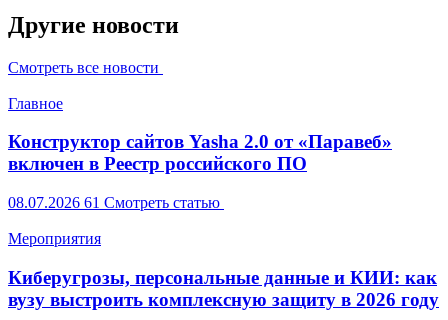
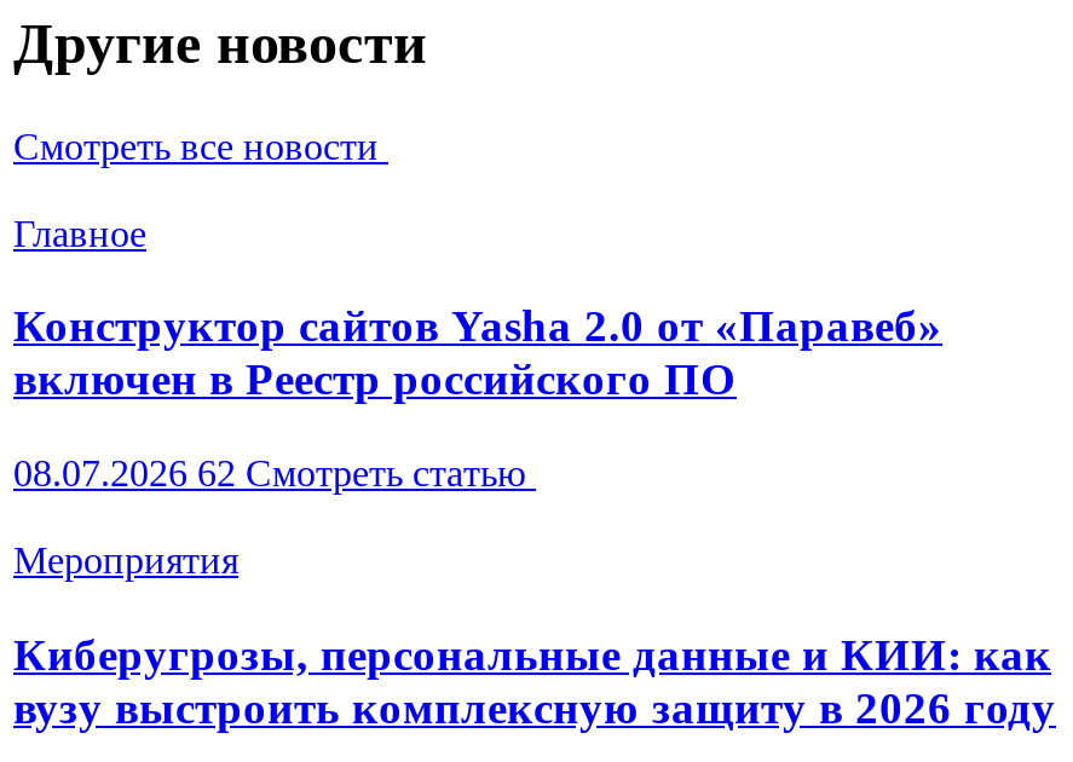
[8,194,224,211] 08.07.2026 61 Смотреть статью -> [13,453,536,494] 08.07.2026 62 Смотреть статью

